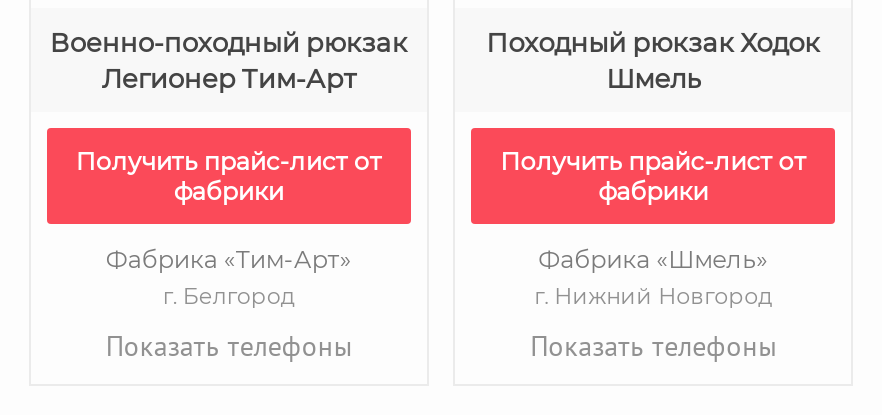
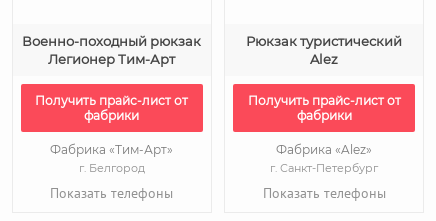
[486,26,820,94] Походный рюкзак Ходок | Шмель -> [246,33,402,67] Рюкзак туристический | Alez
[534,244,772,310] Фабрика «Шмель» | г. Нижний Новгород -> [270,142,378,175] Фабрика «Alez» | г. Санкт-Петербург

